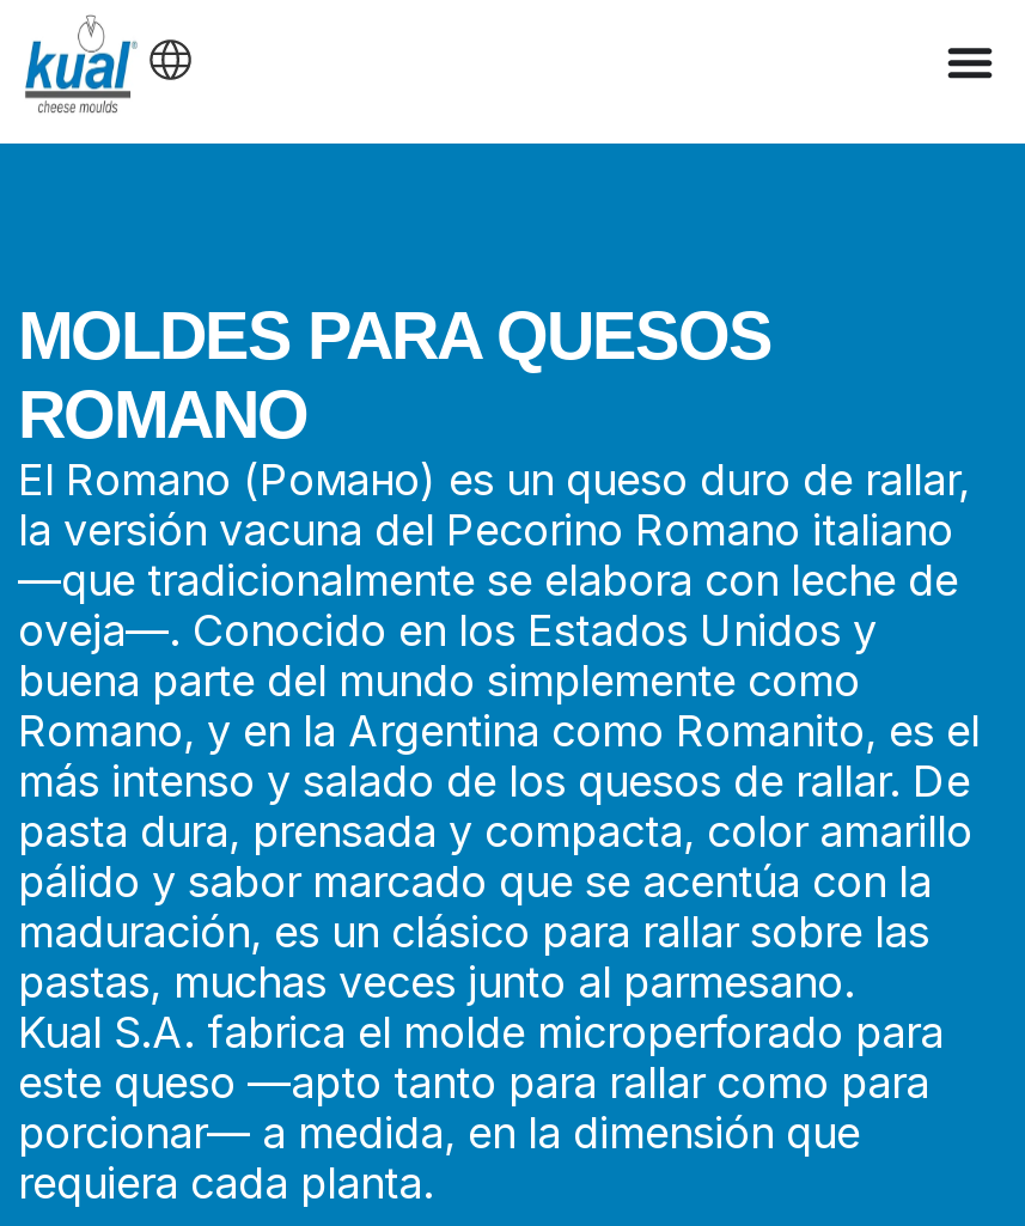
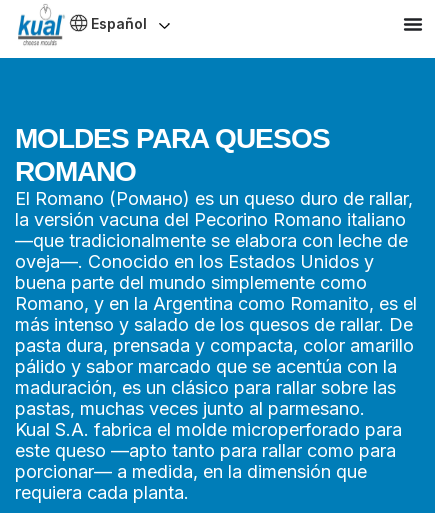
none -> [91,15,147,32] Español

